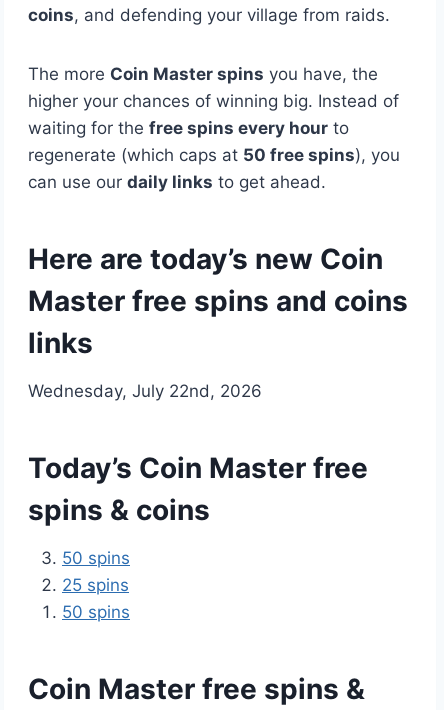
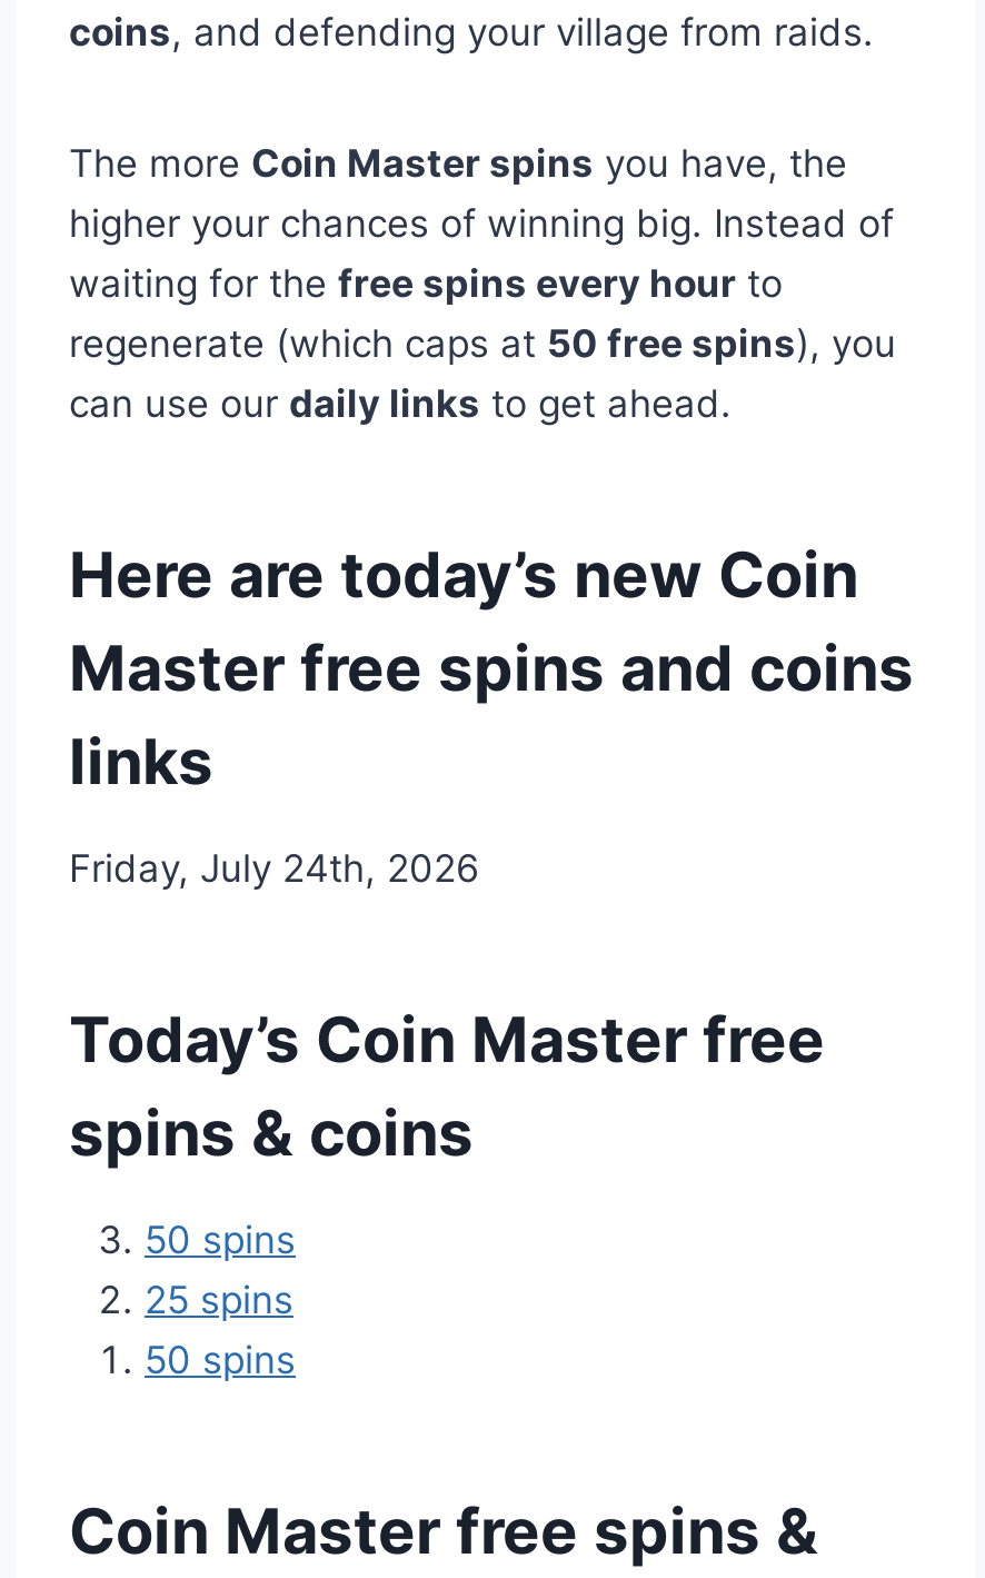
[28,381,262,401] Wednesday, July 22nd, 2026 -> [69,846,480,891] Friday, July 24th, 2026

